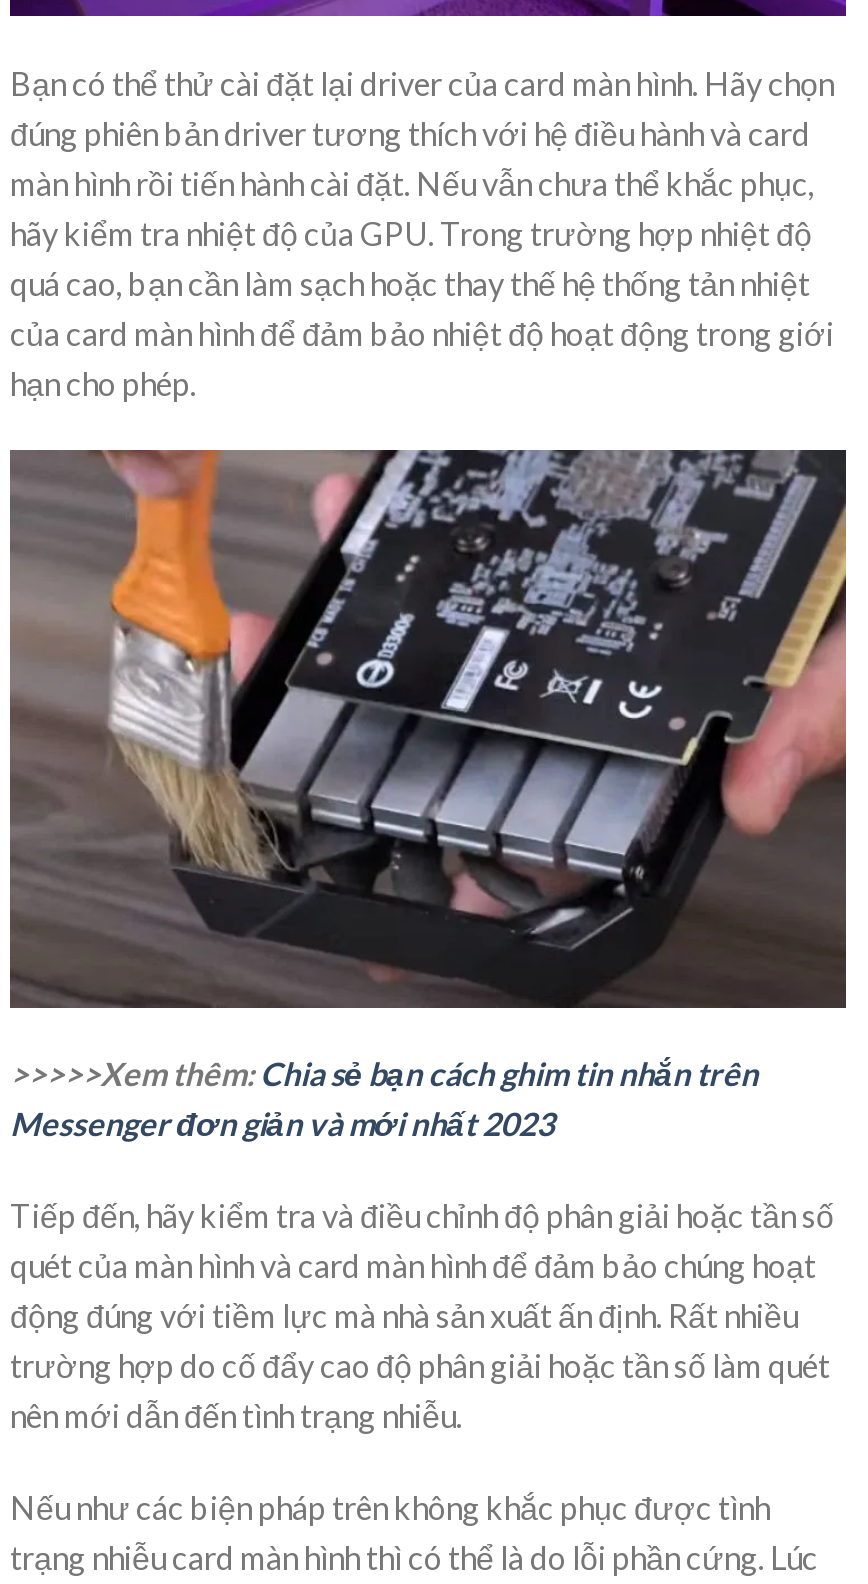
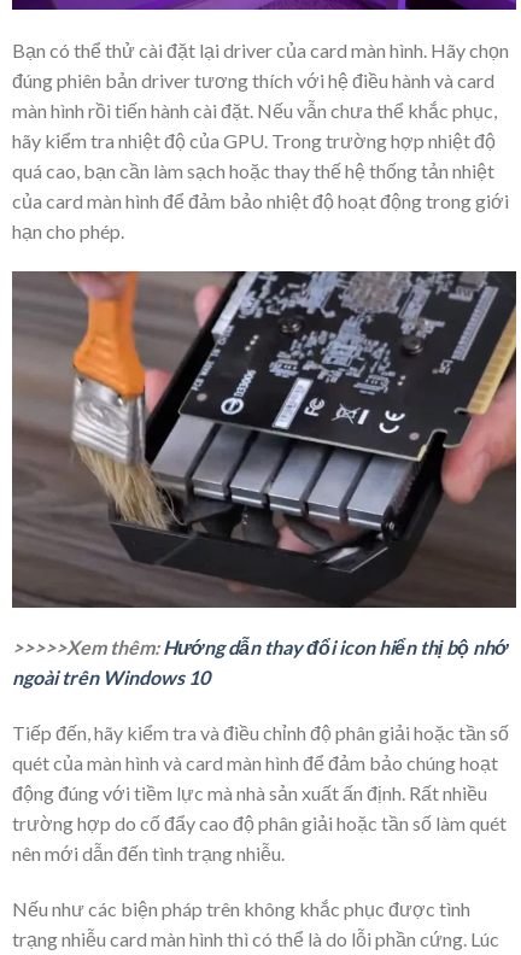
[10,1055,758,1143] >>>>>Xem thêm: Chia sẻ bạn cách ghim tin nhắn trên | Messenger đơn giản và mới nhất 2023 -> [12,636,508,689] >>>>>Xem thêm: Hướng dẫn thay đổi icon hiển thị bộ nhớ | ngoài trên Windows 10

